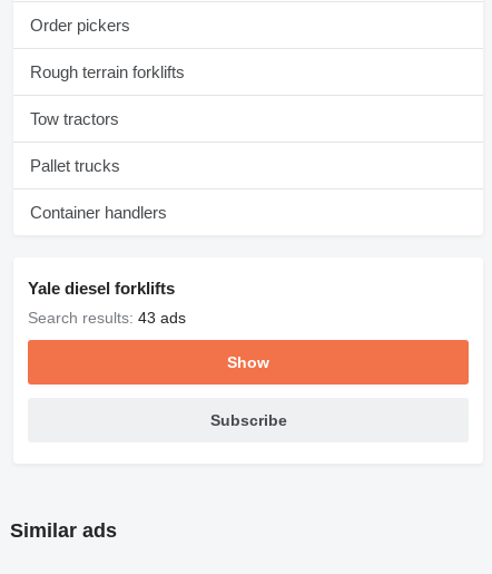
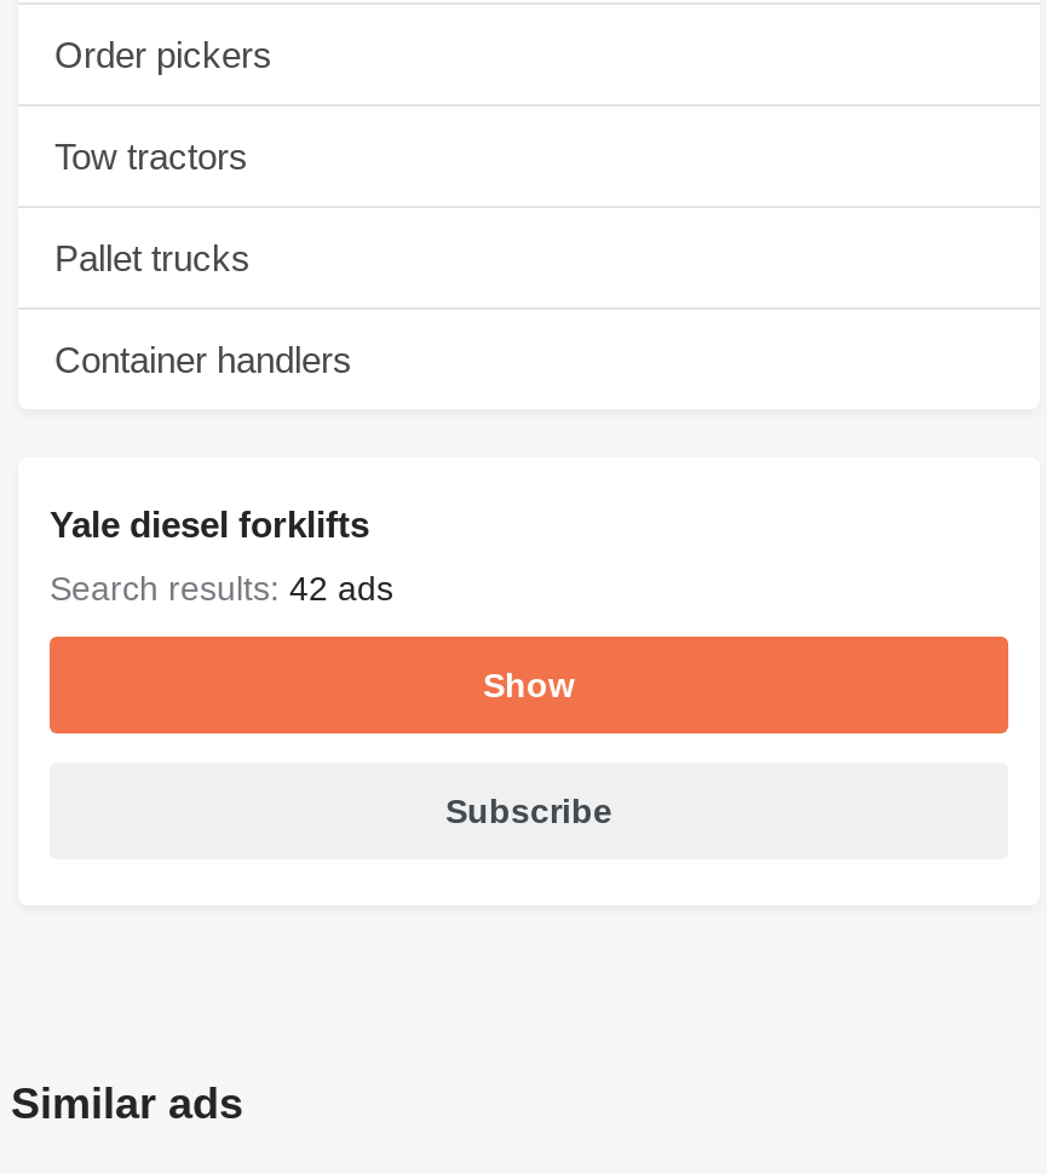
[30,63,185,82] Rough terrain forklifts -> none
moved [28,109,175,298] -> [50,136,369,545]: Tow tractors | Pallet trucks | Container handlers | Yale diesel forklifts
[28,309,186,327] Search results: 43 ads -> [50,569,393,608] Search results: 42 ads
moved [210,354,287,429] -> [445,666,612,831]: Show | Subscribe

